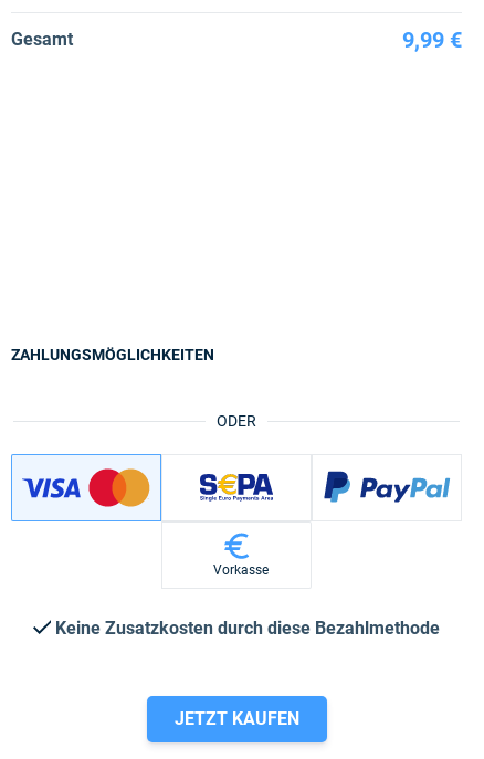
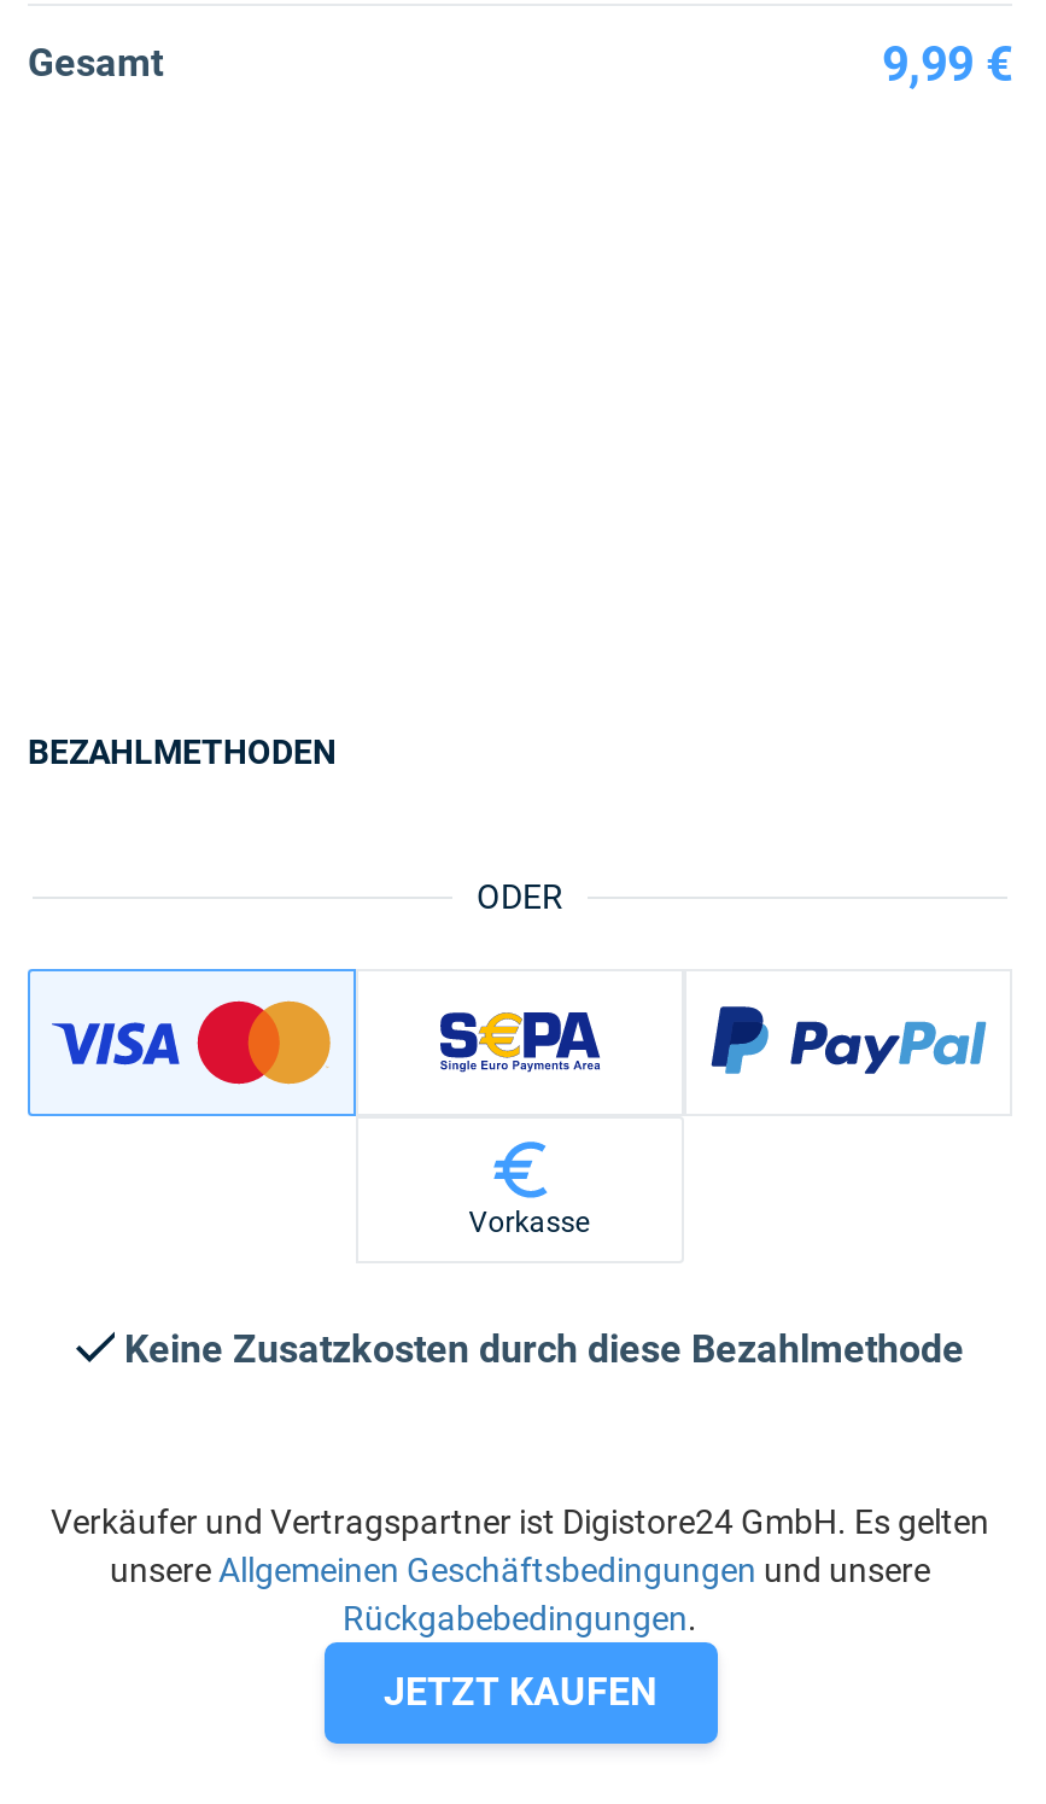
[11,346,214,363] ZAHLUNGSMÖGLICHKEITEN -> [28,732,337,771] BEZAHLMETHODEN
none -> [51,1502,989,1637] Verkäufer und Vertragspartner ist Digistore24 GmbH. Es gelten | unsere Allgemeinen Geschäftsbedingungen und unsere | Rückgabebedingungen.

